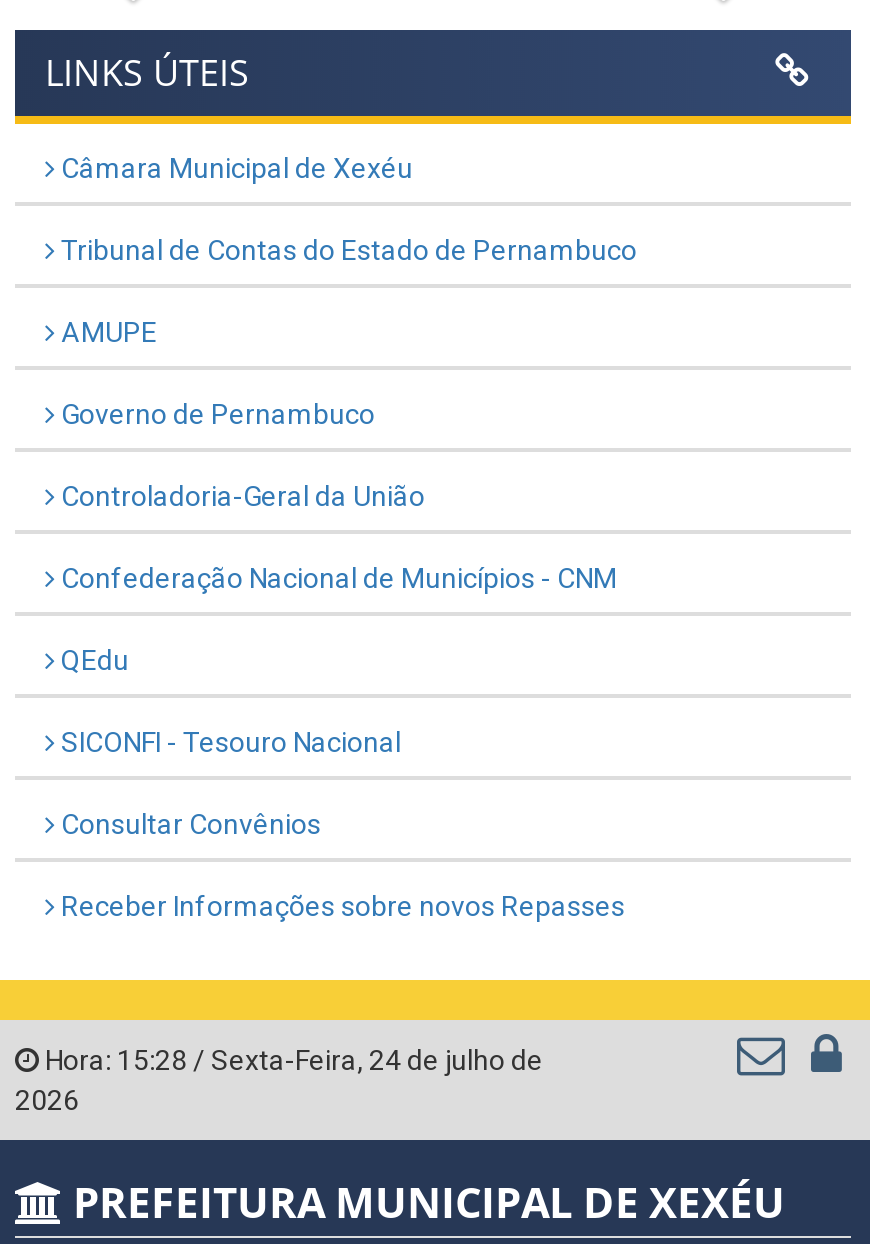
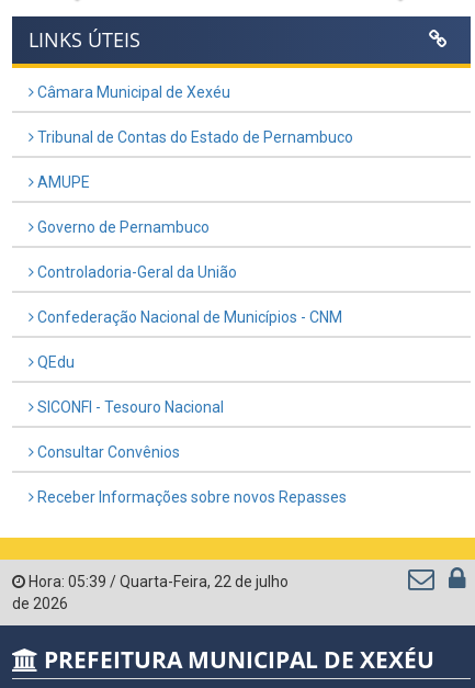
[15,1044,543,1116] Hora: 15:28 / Sexta-Feira, 24 de julho de | 2026 -> [12,573,289,612] Hora: 05:39 / Quarta-Feira, 22 de julho | de 2026

